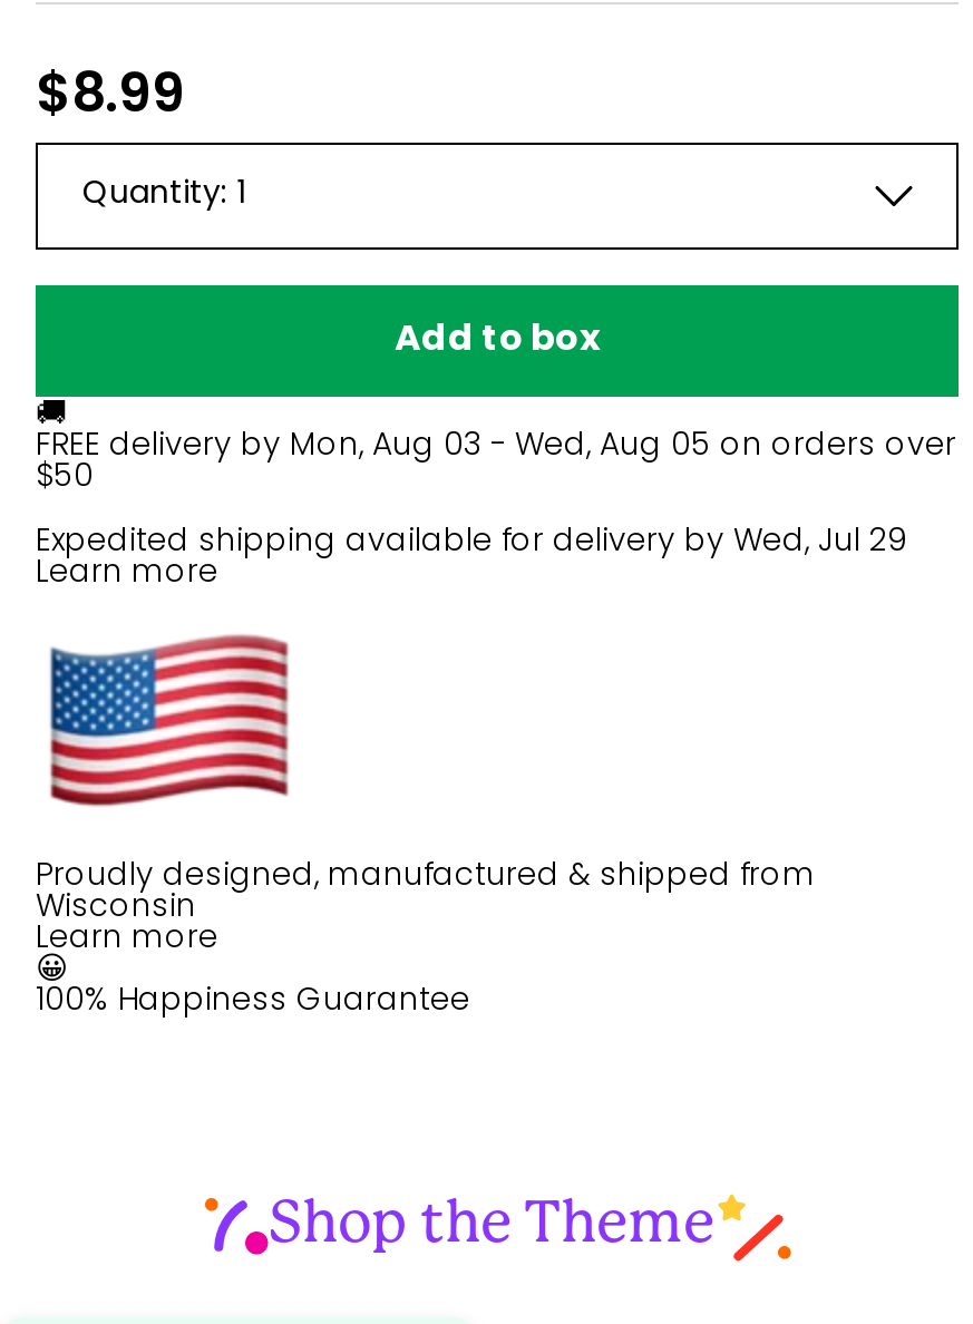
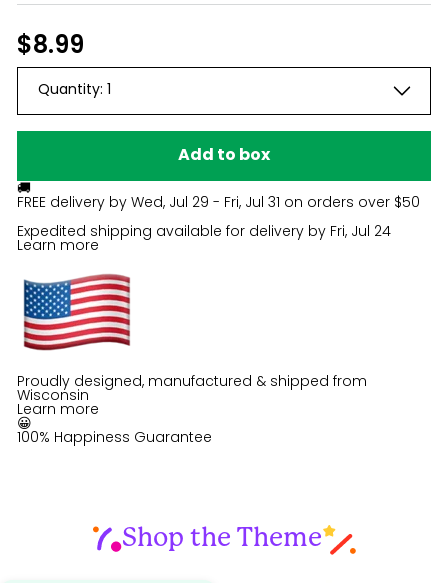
[36,420,956,561] FREE delivery by Mon, Aug 03 - Wed, Aug 05 on orders over | $50 | Expedited shipping available for delivery by Wed, Jul 29 -> [17,191,420,240] FREE delivery by Wed, Jul 29 - Fri, Jul 31 on orders over $50 | Expedited shipping available for delivery by Fri, Jul 24

